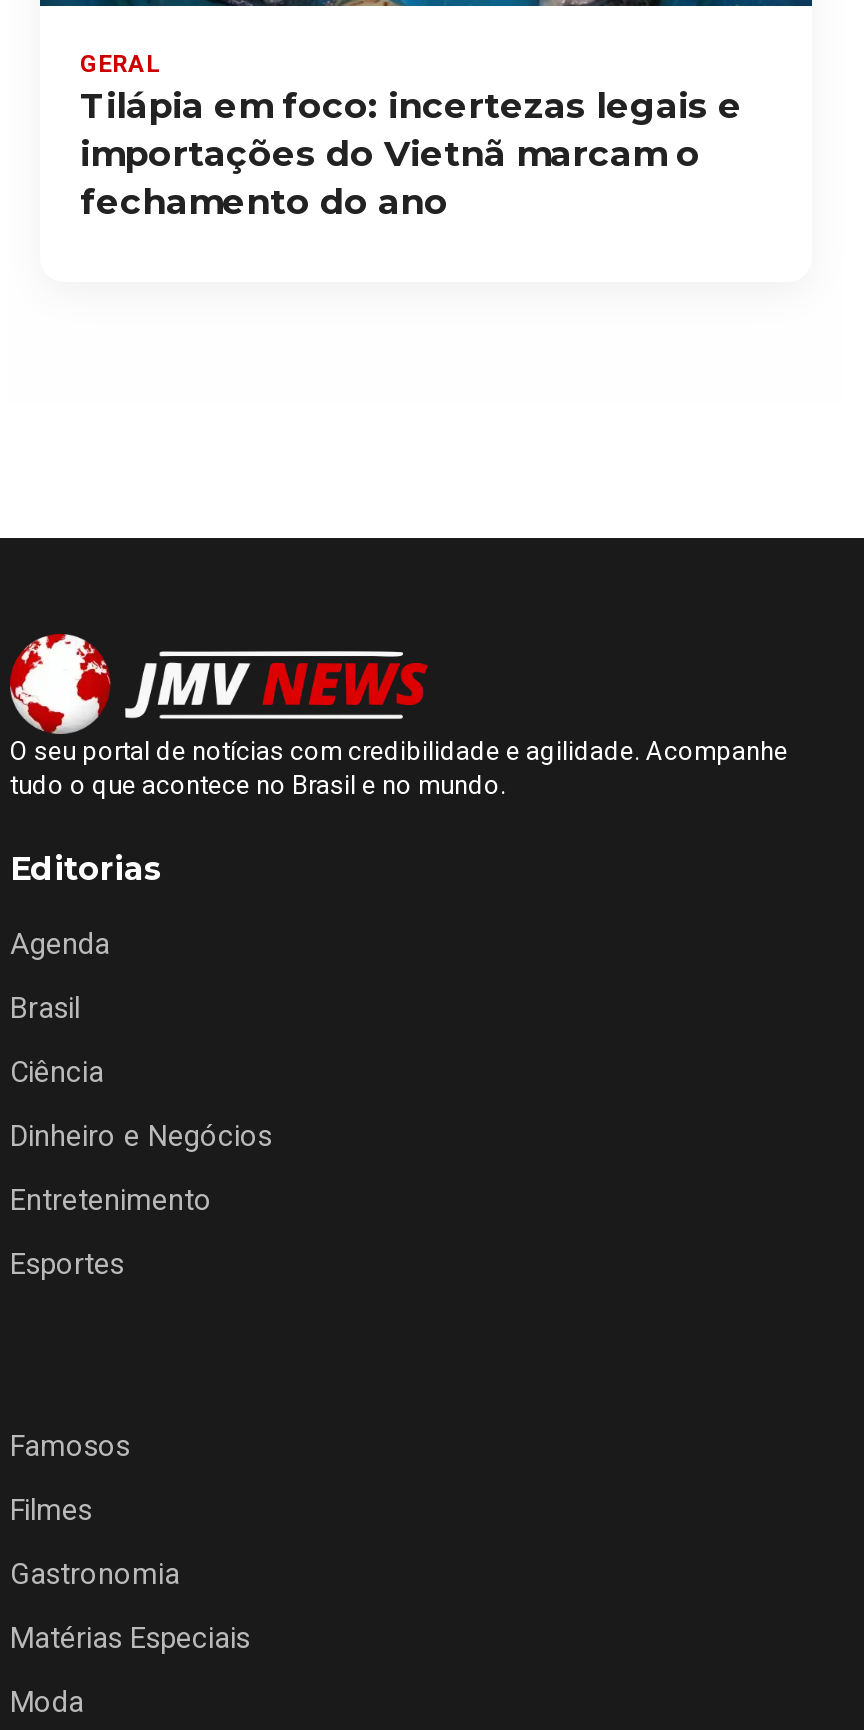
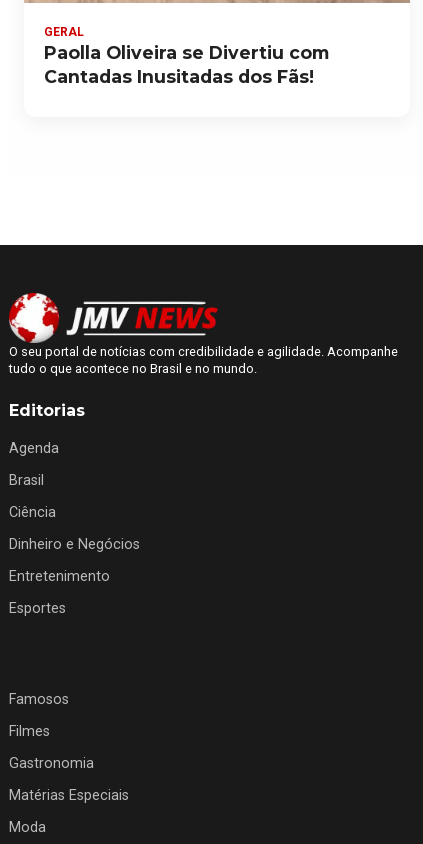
[80,84,742,222] Tilápia em foco: incertezas legais e | importações do Vietnã marcam o | fechamento do ano -> [44,42,329,87] Paolla Oliveira se Divertiu com | Cantadas Inusitadas dos Fãs!

